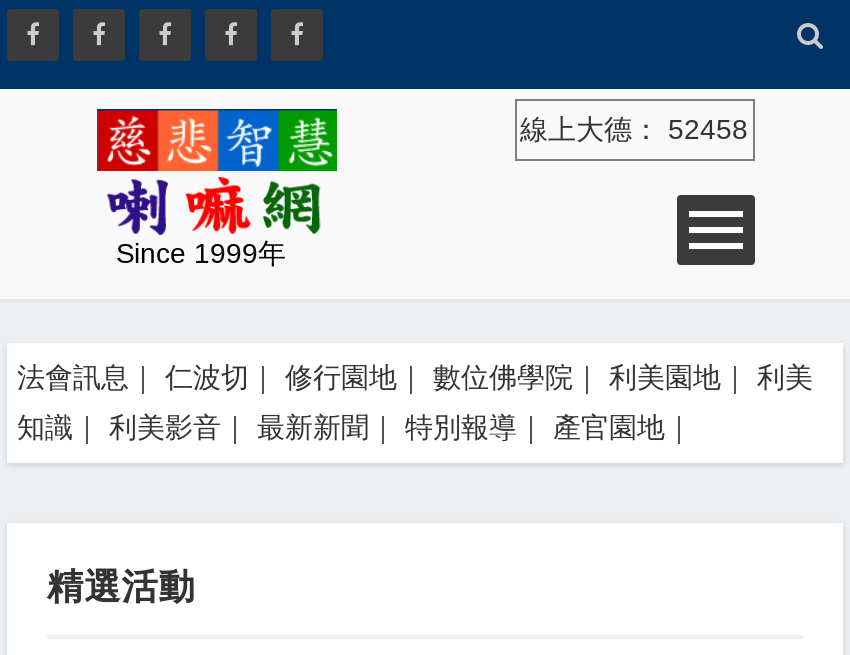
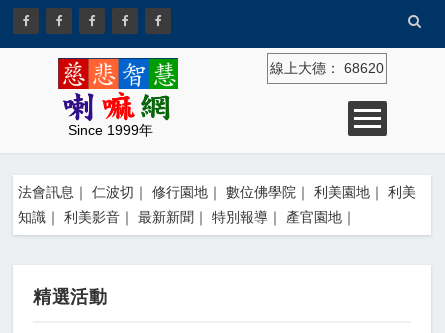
[520,113,748,145] 線上大德：52458 -> [269,60,383,76] 線上大德：68620

